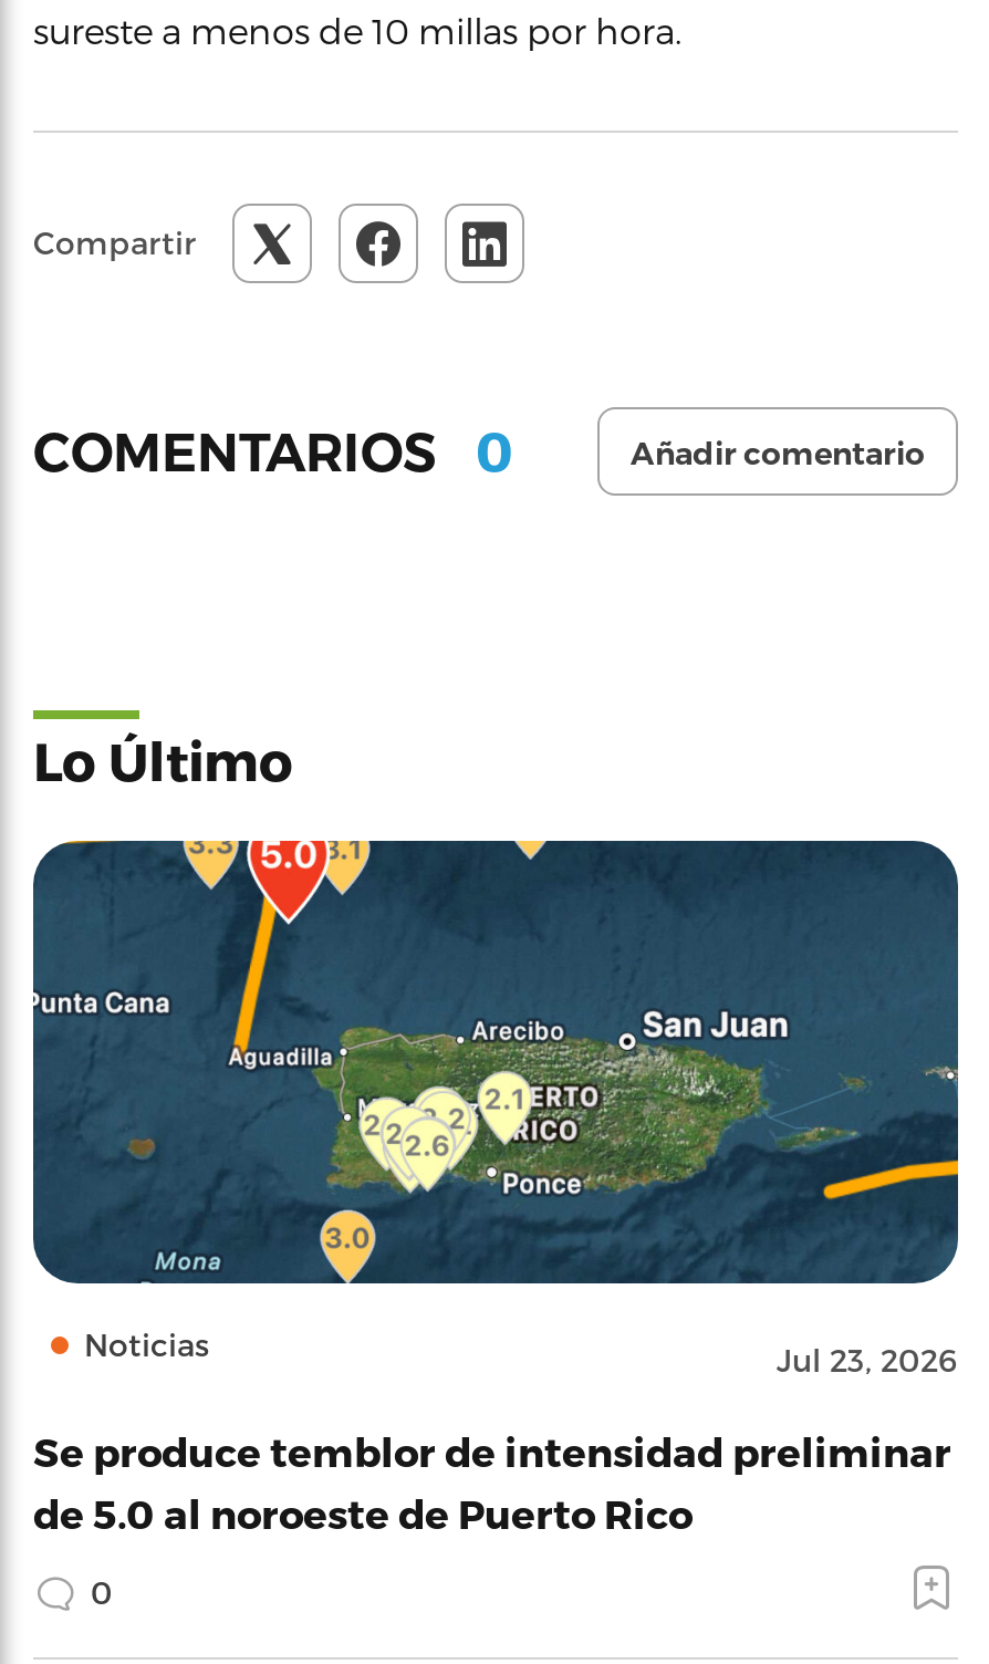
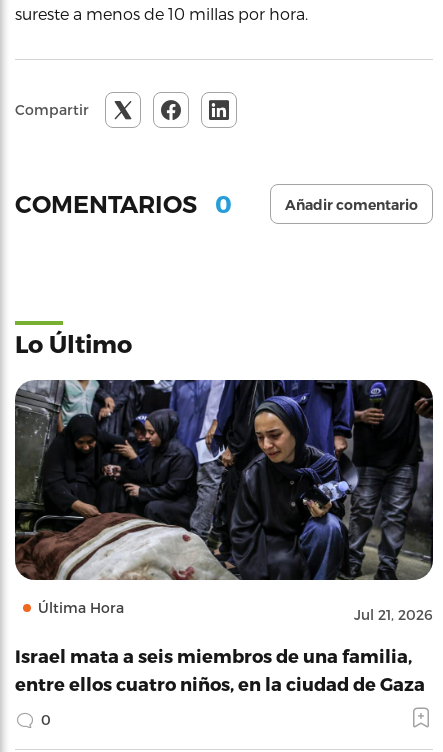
[31,839,960,1379] [image] | Noticias | Jul 23, 2026 -> [15,379,434,623] [image] | Última Hora | Jul 21, 2026
[33,1427,951,1536] Se produce temblor de intensidad preliminar | de 5.0 al noroeste de Puerto Rico -> [15,645,425,694] Israel mata a seis miembros de una familia, | entre ellos cuatro niños, en la ciudad de Gaza

